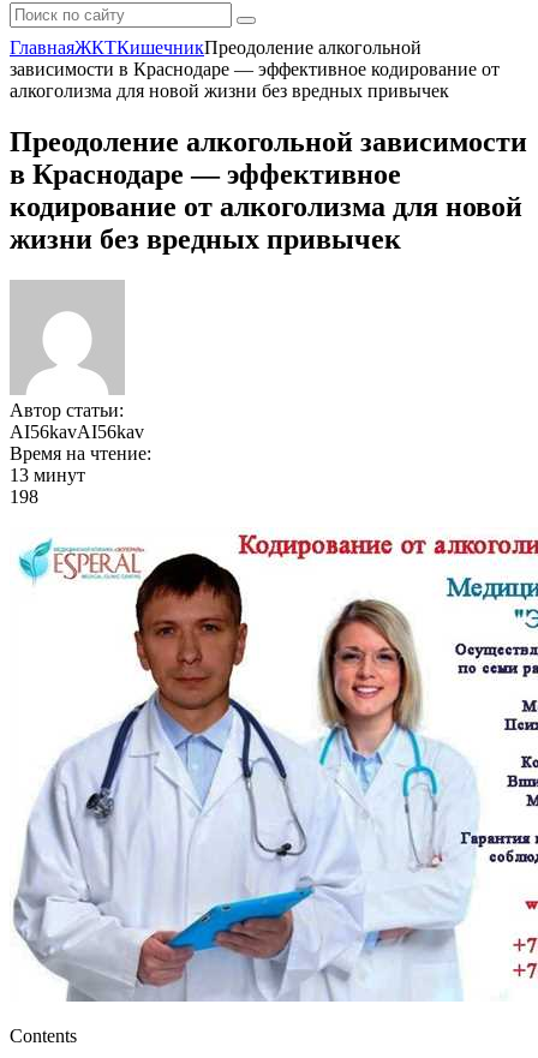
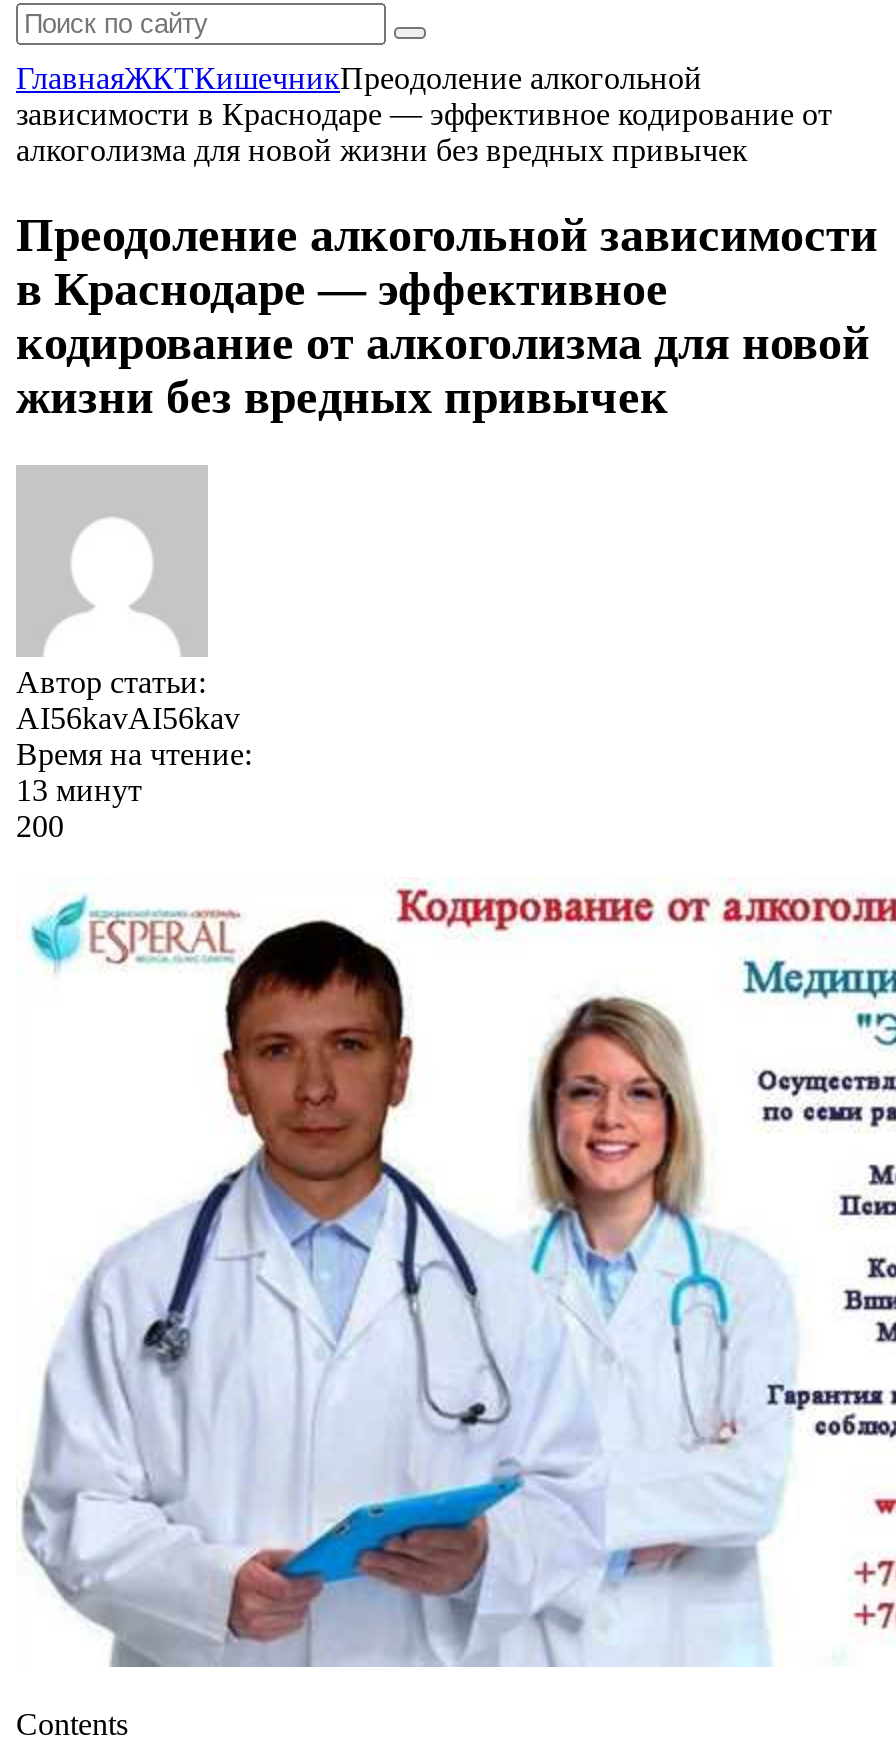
[10,486,38,507] 198 -> [16,809,64,843] 200

